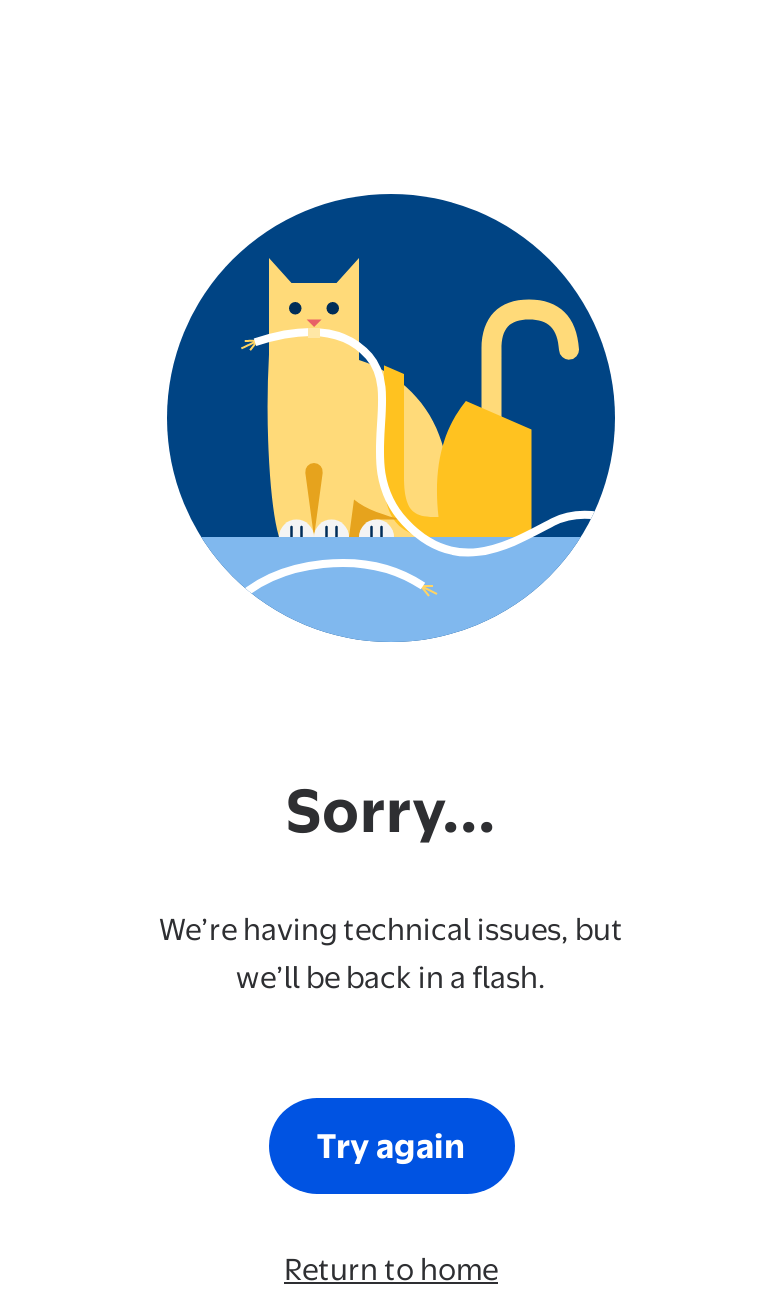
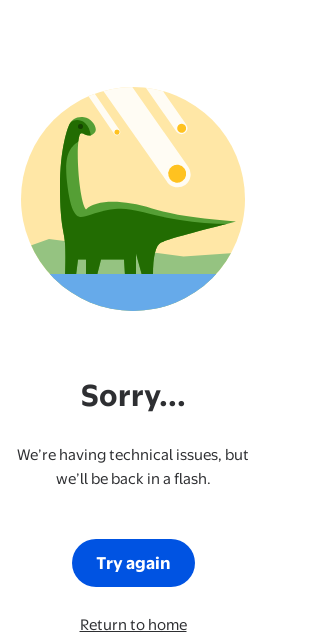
[165,192,617,598] [image] -> [21,87,245,288] [image]

